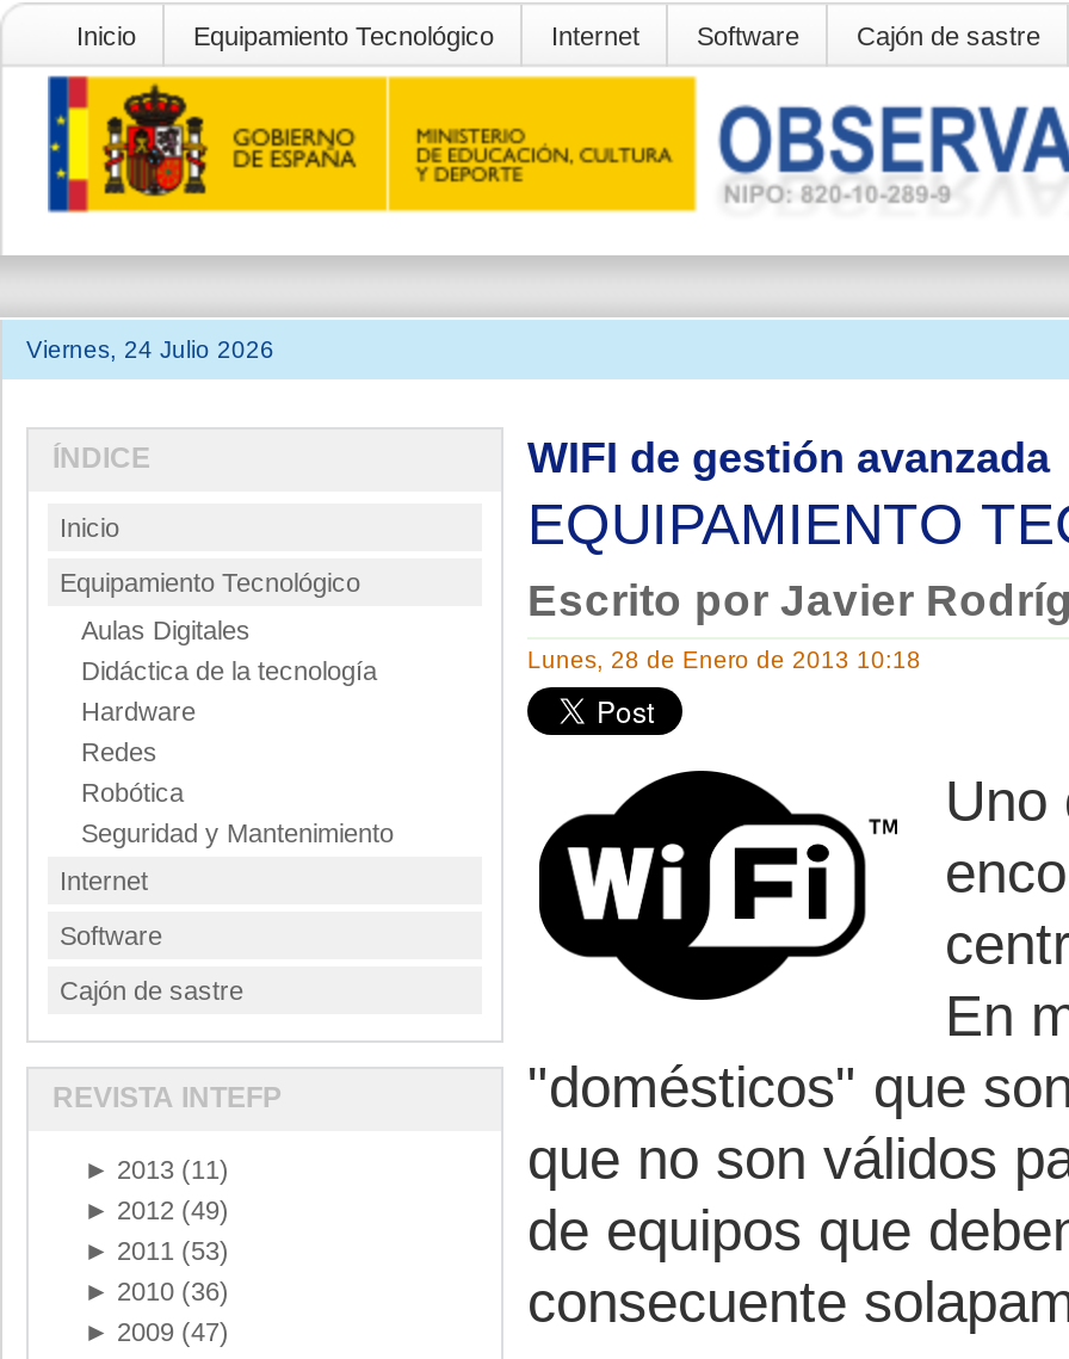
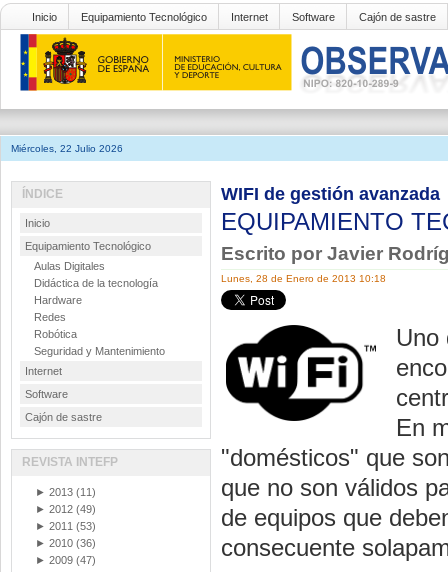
[26,336,274,363] Viernes, 24 Julio 2026 -> [11,143,123,154] Miércoles, 22 Julio 2026

